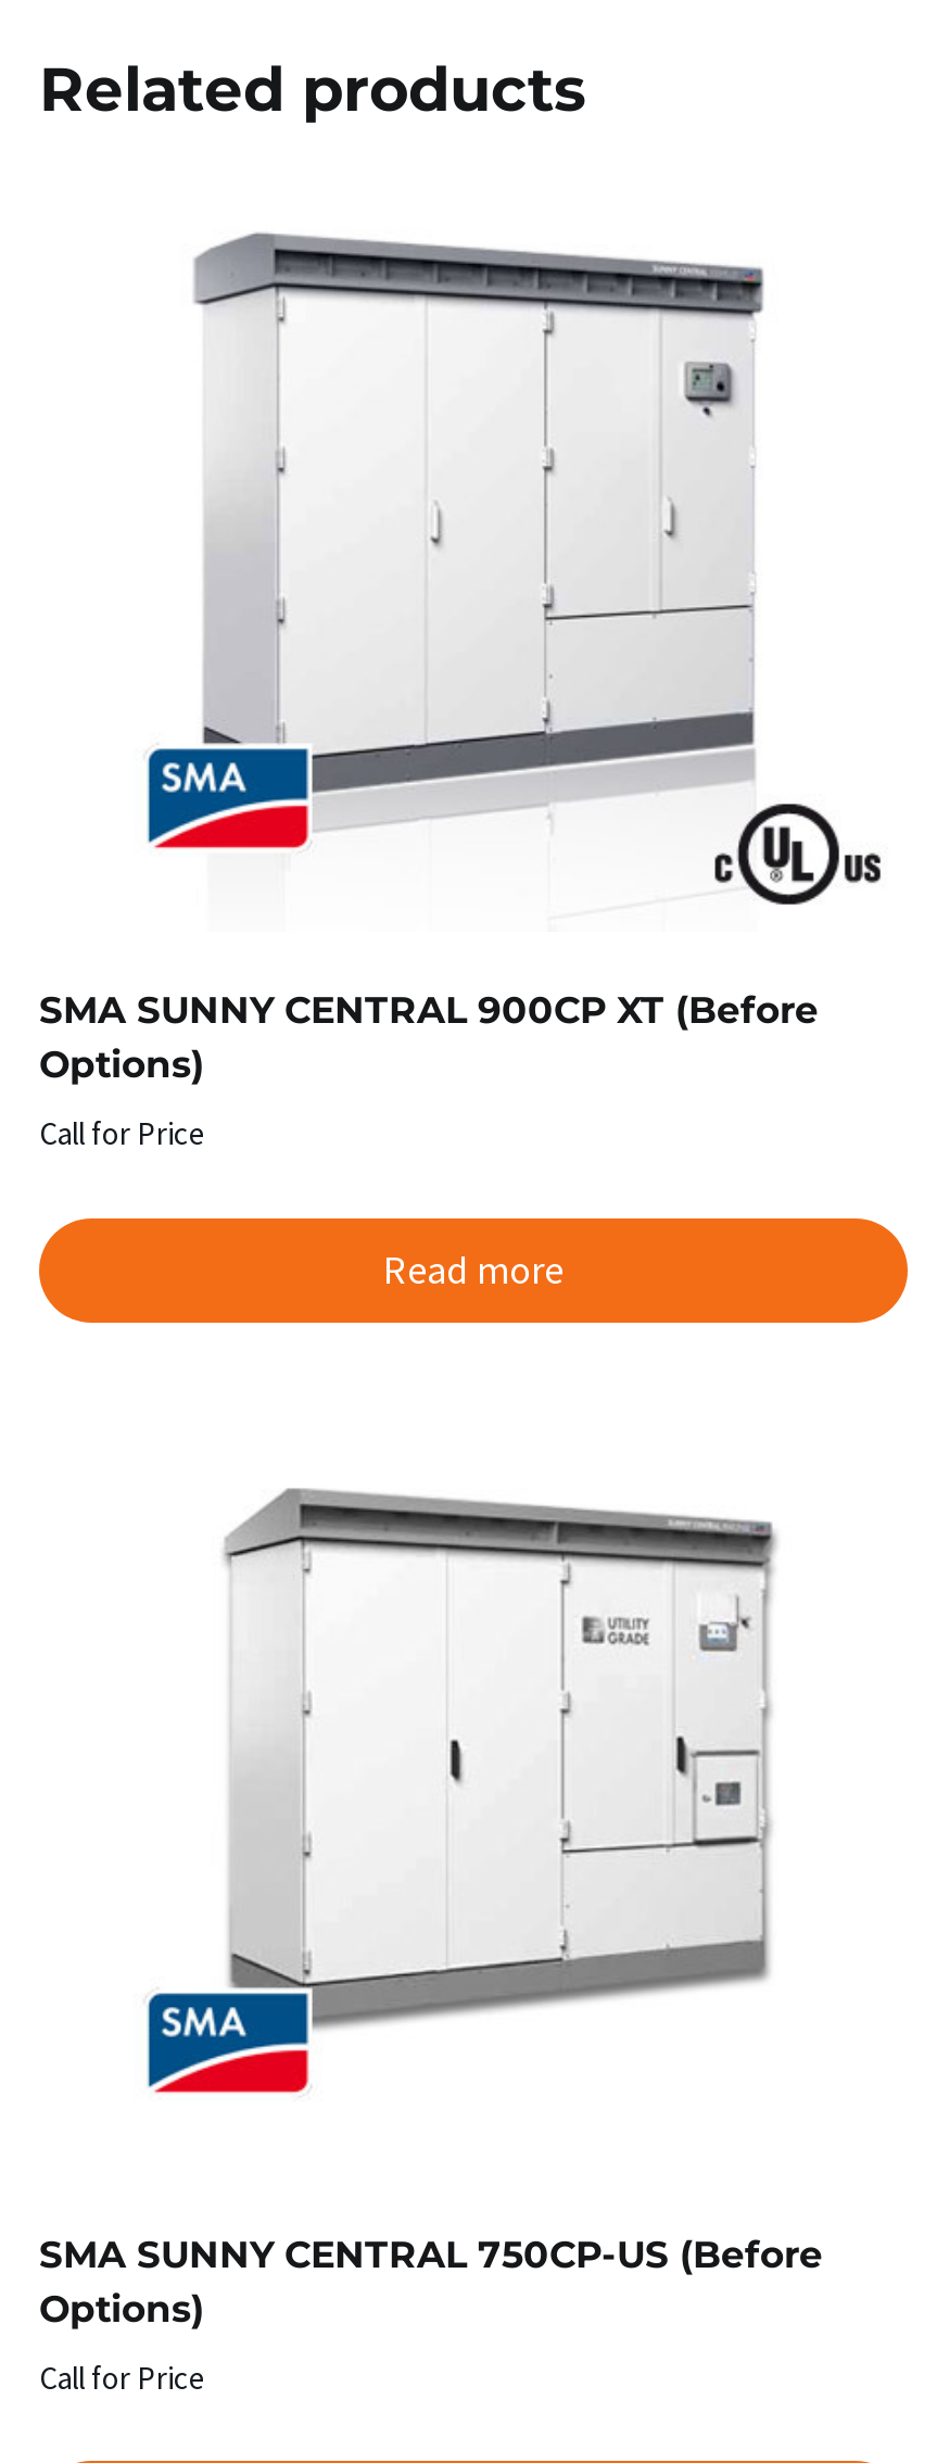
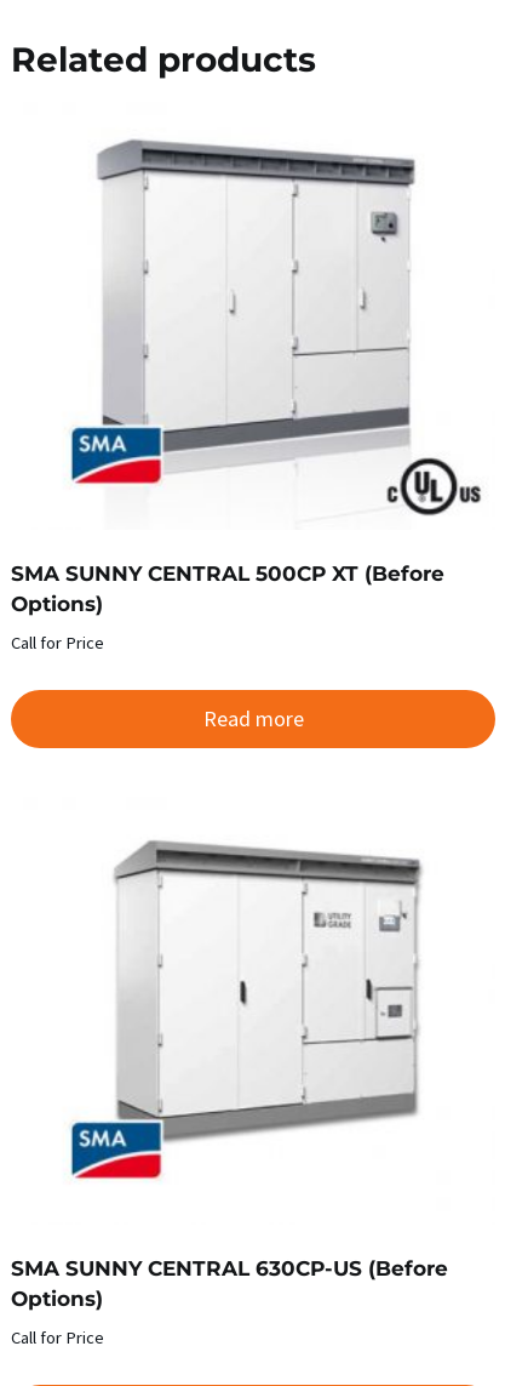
[39,988,819,1032] SMA SUNNY CENTRAL 900CP XT (Before -> [11,562,444,586] SMA SUNNY CENTRAL 500CP XT (Before
[39,2232,823,2275] SMA SUNNY CENTRAL 750CP-US (Before -> [11,1257,448,1281] SMA SUNNY CENTRAL 630CP-US (Before

